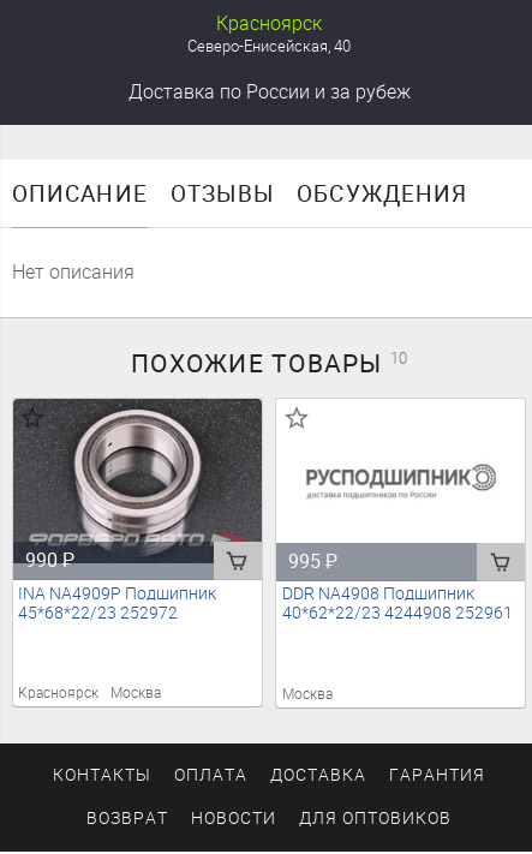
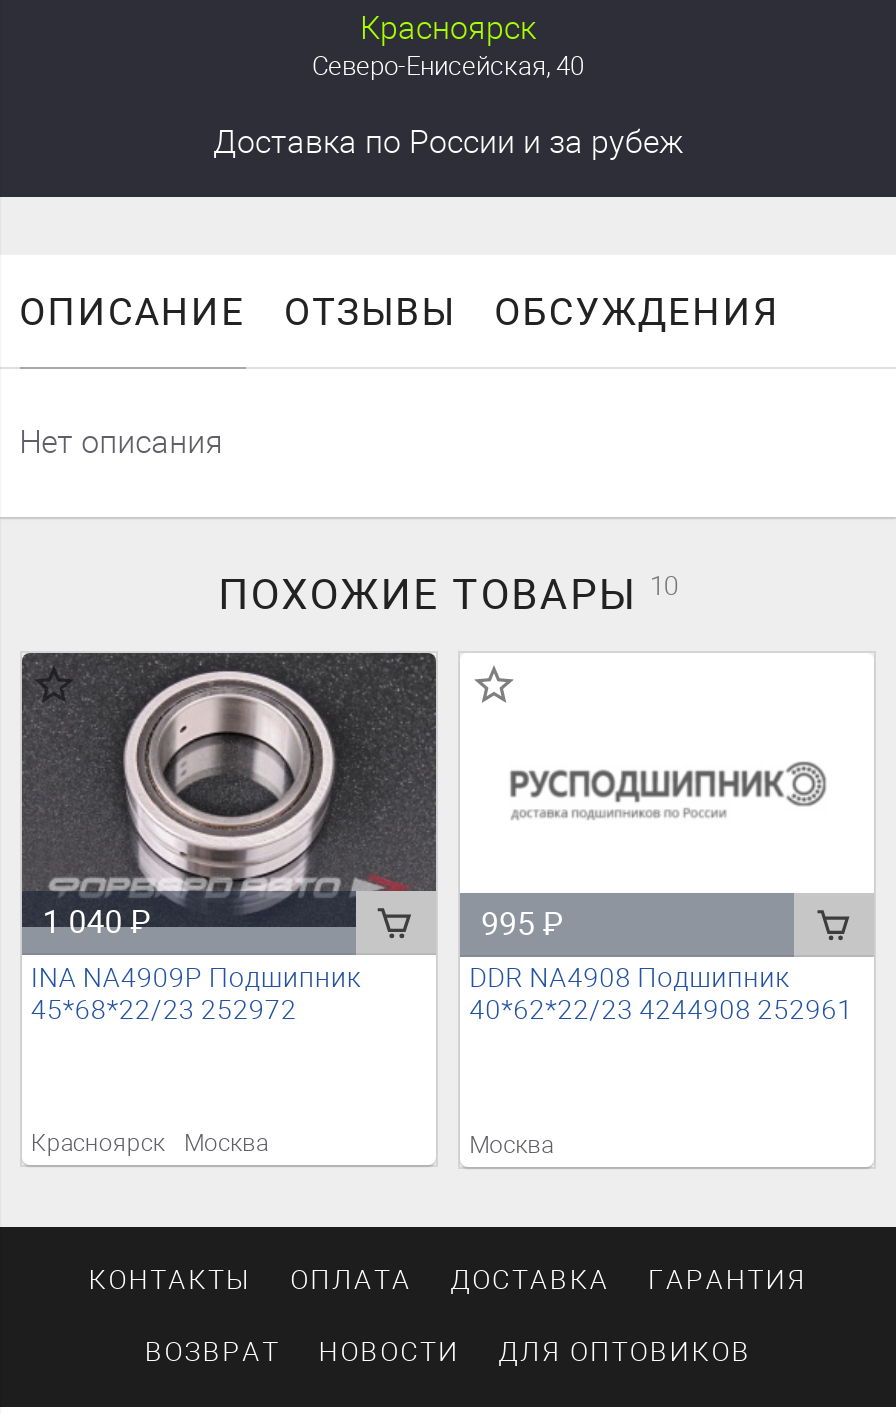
[25,550,75,572] 990₽ -> [42,904,150,942] 1 040₽

